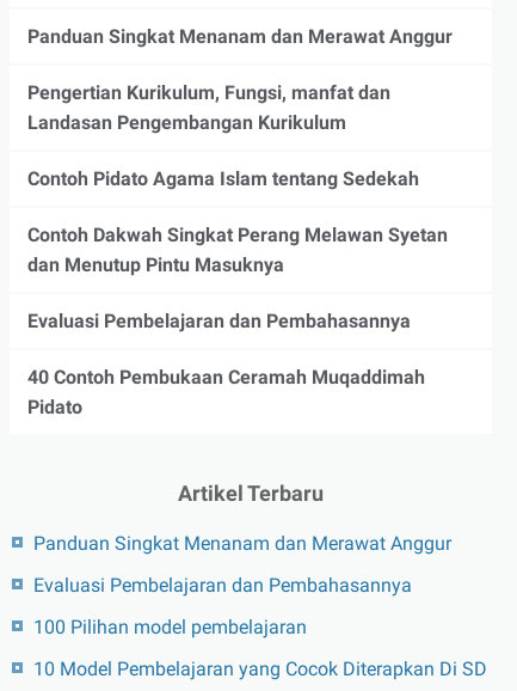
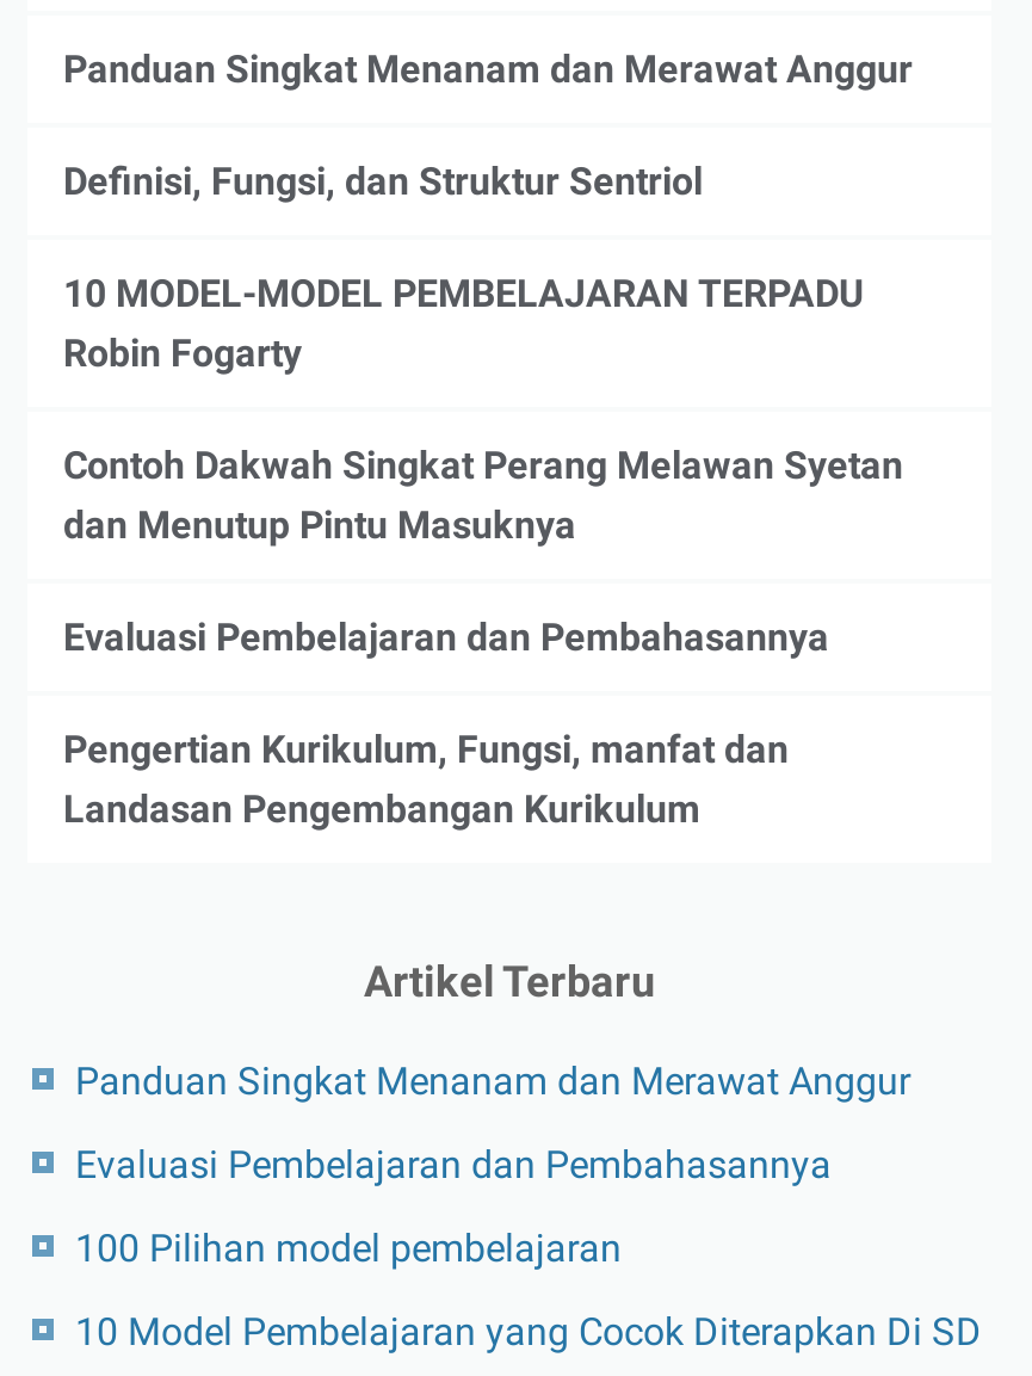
none -> [63,158,703,204] Definisi, Fungsi, dan Struktur Sentriol
moved [27,81,390,134] -> [63,727,789,832]: Pengertian Kurikulum, Fungsi, manfat dan | Landasan Pengembangan Kurikulum
[27,167,419,190] Contoh Pidato Agama Islam tentang Sedekah -> [63,271,865,376] 10 MODEL-MODEL PEMBELAJARAN TERPADU | Robin Fogarty
[27,366,425,418] 40 Contoh Pembukaan Ceramah Muqaddimah | Pidato -> none

